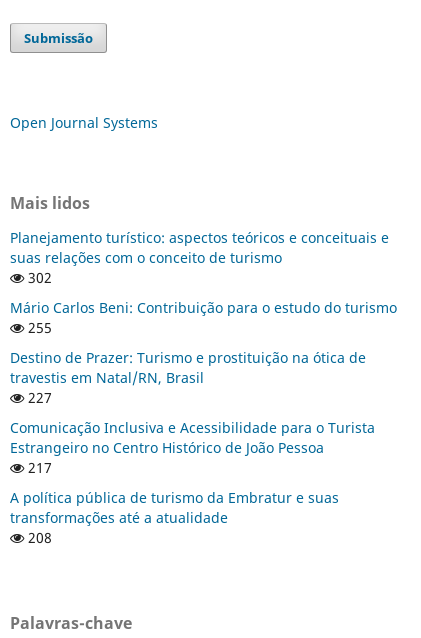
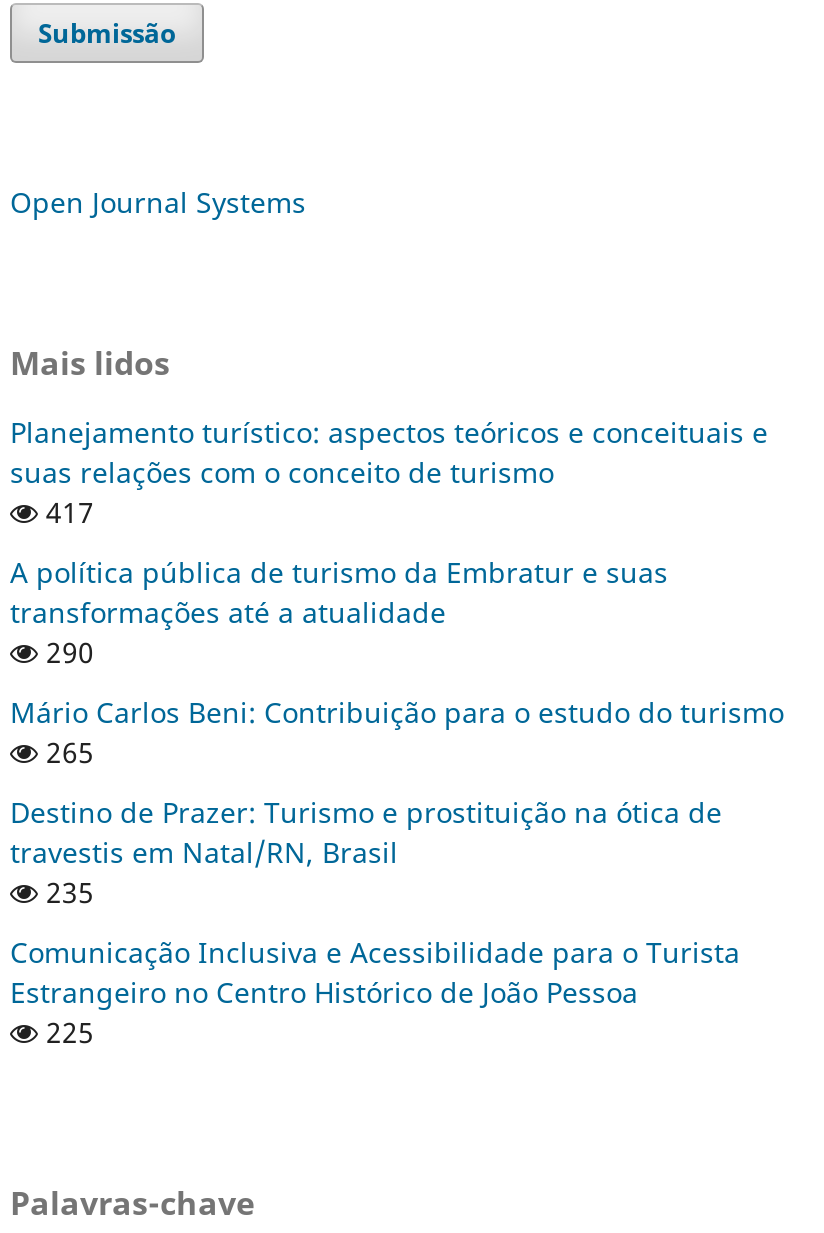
[24,268,52,287] 302 -> [38,493,94,671] 417 | 290
moved [10,298,397,317] -> [10,693,784,731]: Mário Carlos Beni: Contribuição para o estudo do turismo
[24,318,52,337] 255 -> [38,733,94,771] 265
moved [10,348,366,387] -> [10,793,722,871]: Destino de Prazer: Turismo e prostituição na ótica de | travestis em Natal/RN, Brasil
[24,388,52,407] 227 -> [38,873,94,911] 235
moved [10,418,375,457] -> [10,933,740,1011]: Comunicação Inclusiva e Acessibilidade para o Turista | Estrangeiro no Centro Histórico de João Pessoa
[24,458,52,547] 217 | 208 -> [38,1013,94,1051] 225
moved [10,488,339,527] -> [10,553,668,631]: A política pública de turismo da Embratur e suas | transformações até a atualidade

